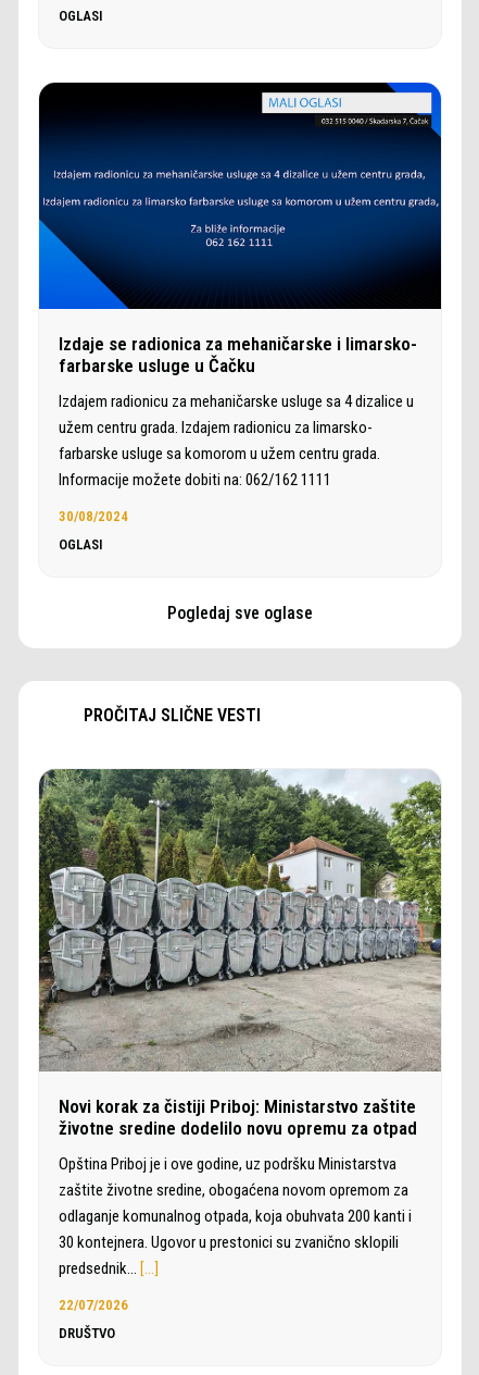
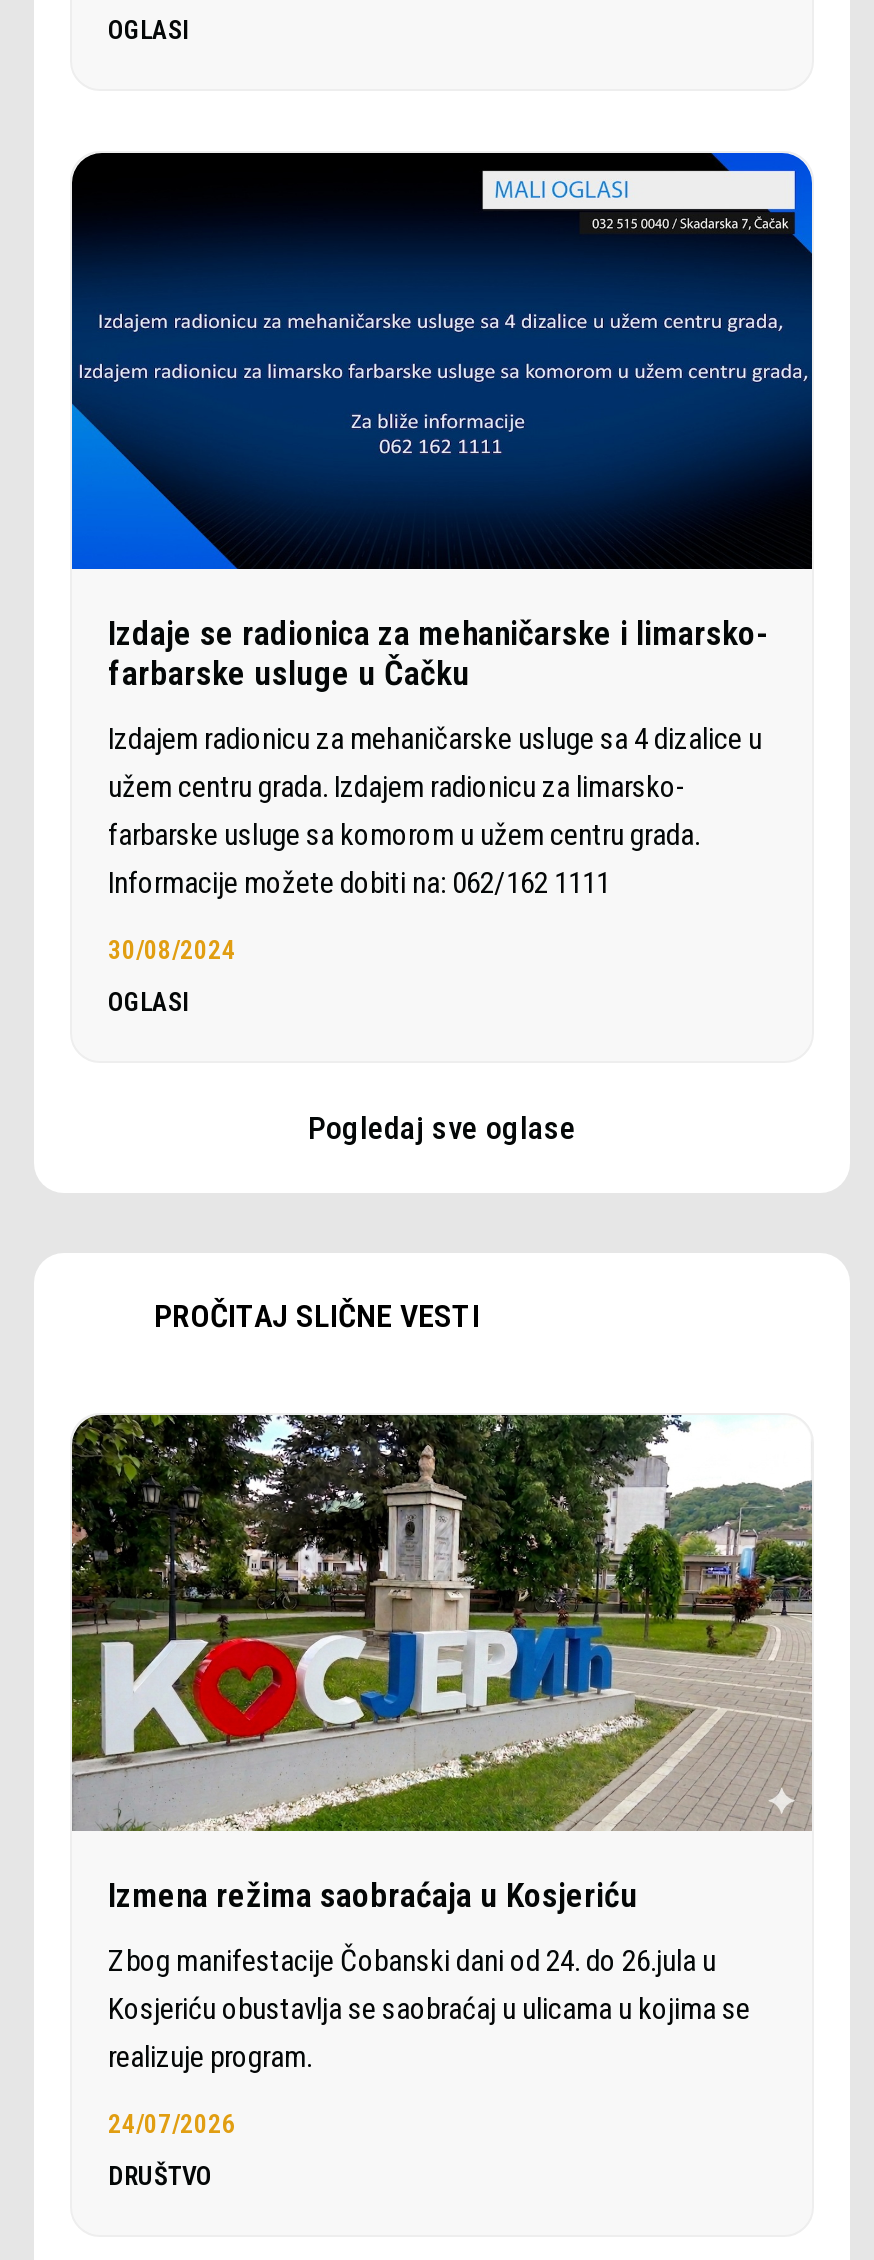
[38,768,442,1139] [image] | Novi korak za čistiji Priboj: Ministarstvo zaštite | životne sredine dodelilo novu opremu za otpad -> [72,1412,812,1915] [image] | Izmena režima saobraćaja u Kosjeriću
[59,1154,412,1278] Opština Priboj je i ove godine, uz podršku Ministarstva | zaštite životne sredine, obogaćena novom opremom za | odlaganje komunalnog otpada, koja obuhvata 200 kanti i | 30 kontejnera. Ugovor u prestonici su zvanično sklopili | predsednik… […] -> [108,1943,750,2075] Zbog manifestacije Čobanski dani od 24. do 26.jula u | Kosjeriću obustavlja se saobraćaj u ulicama u kojima se | realizuje program.
[59,1297,128,1313] 22/07/2026 -> [108,2109,236,2139] 24/07/2026

